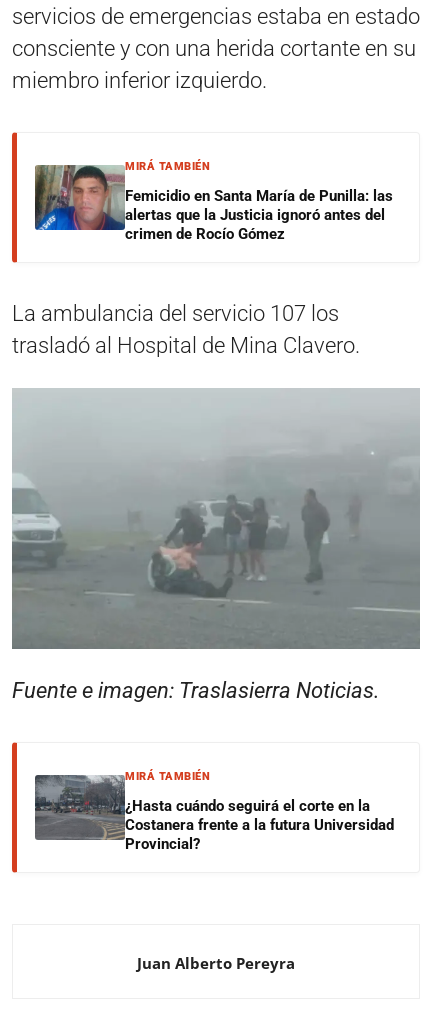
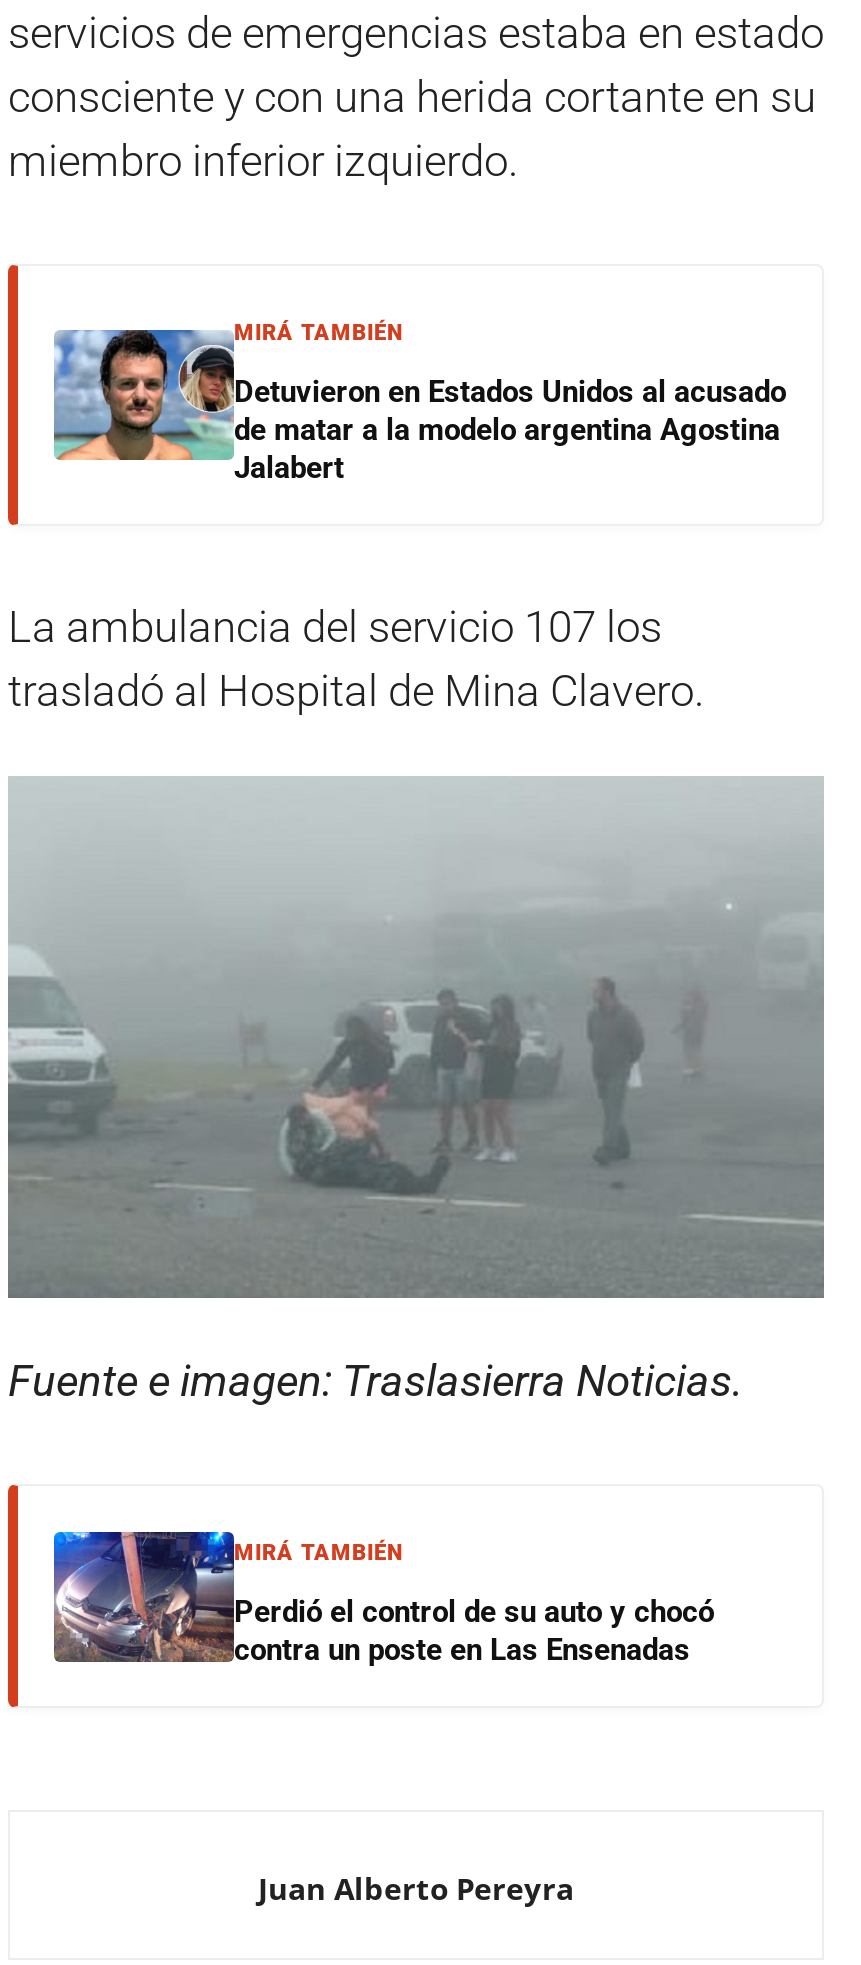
[34,164,393,243] [image] | Femicidio en Santa María de Punilla: las | alertas que la Justicia ignoró antes del | crimen de Rocío Gómez -> [52,328,786,486] [image] | Detuvieron en Estados Unidos al acusado | de matar a la modelo argentina Agostina | Jalabert
[34,766,394,853] [image] | ¿Hasta cuándo seguirá el corte en la | Costanera frente a la futura Universidad | Provincial? -> [52,1530,714,1669] [image] | Perdió el control de su auto y chocó | contra un poste en Las Ensenadas

